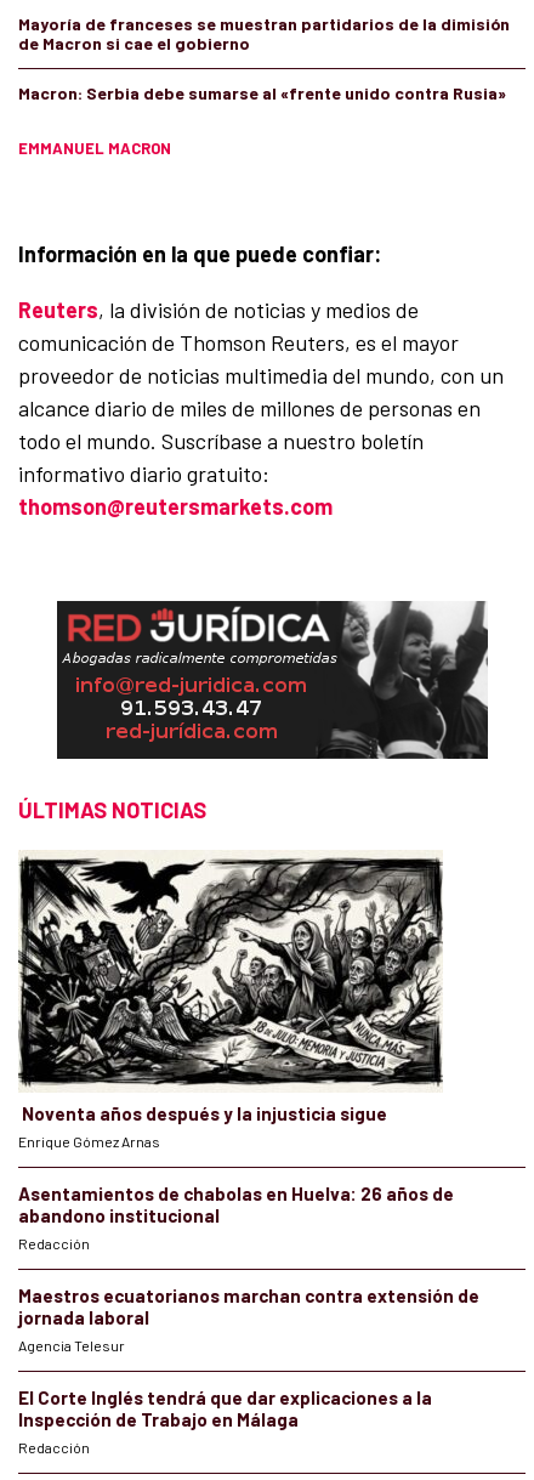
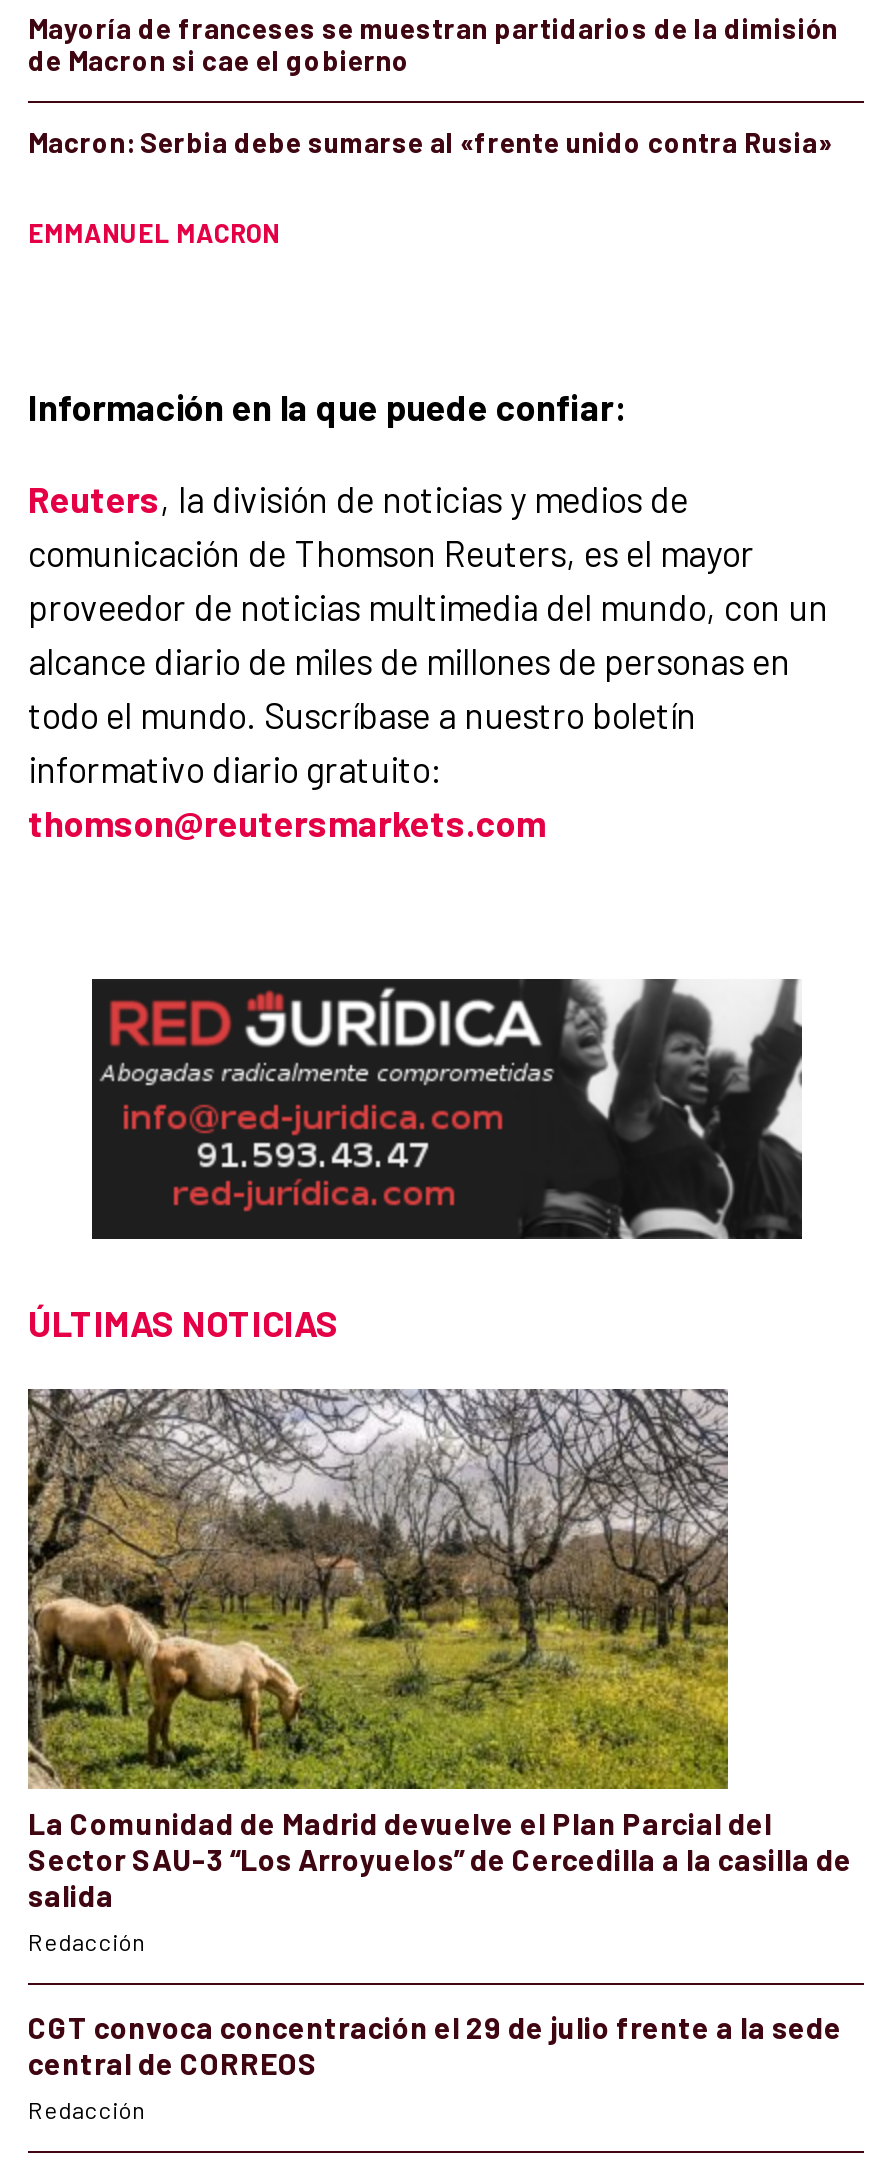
[18,851,454,1226] [image] | Noventa años después y la injusticia sigue | Enrique Gómez Arnas | Asentamientos de chabolas en Huelva: 26 años de | abandono institucional -> [26,1387,852,1913] [image] | La Comunidad de Madrid devuelve el Plan Parcial del | Sector SAU-3 “Los Arroyuelos” de Cercedilla a la casilla de | salida
[18,1285,479,1430] Maestros ecuatorianos marchan contra extensión de | jornada laboral | Agencia Telesur | El Corte Inglés tendrá que dar explicaciones a la | Inspección de Trabajo en Málaga -> [28,2009,842,2081] CGT convoca concentración el 29 de julio frente a la sede | central de CORREOS

